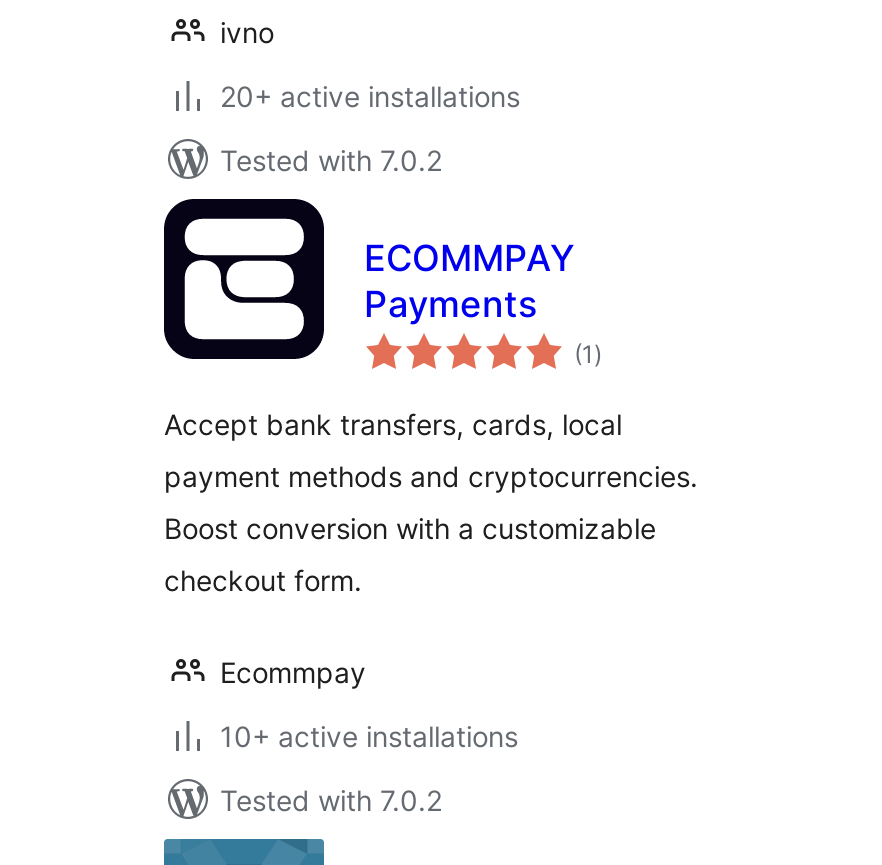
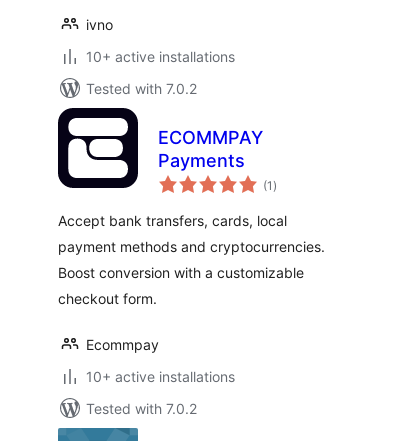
[220,79,520,113] 20+ active installations -> [86,48,235,65] 10+ active installations

